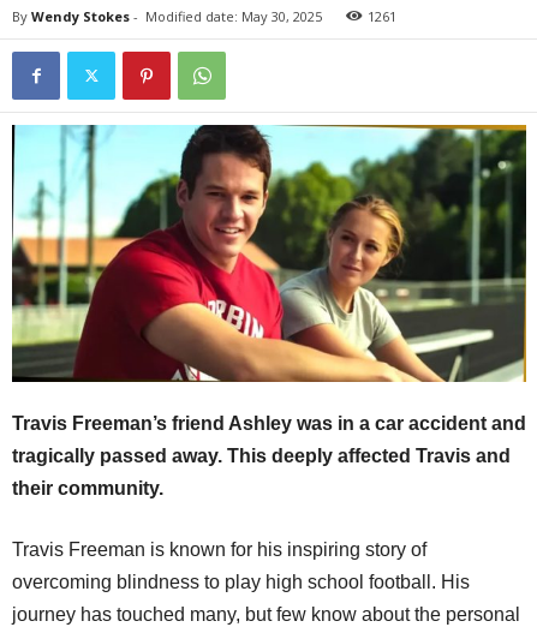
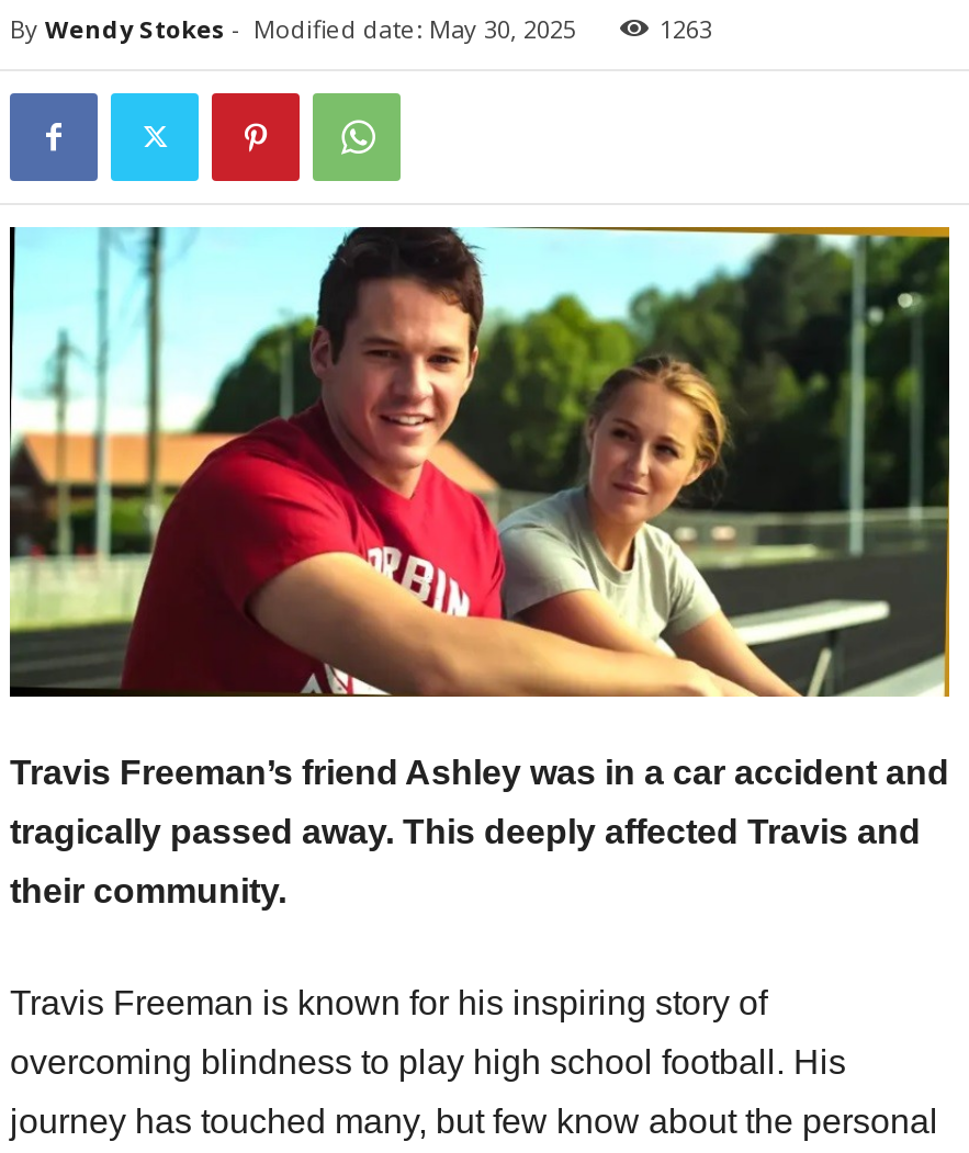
[368,7,396,25] 1261 -> [660,12,712,45] 1263

